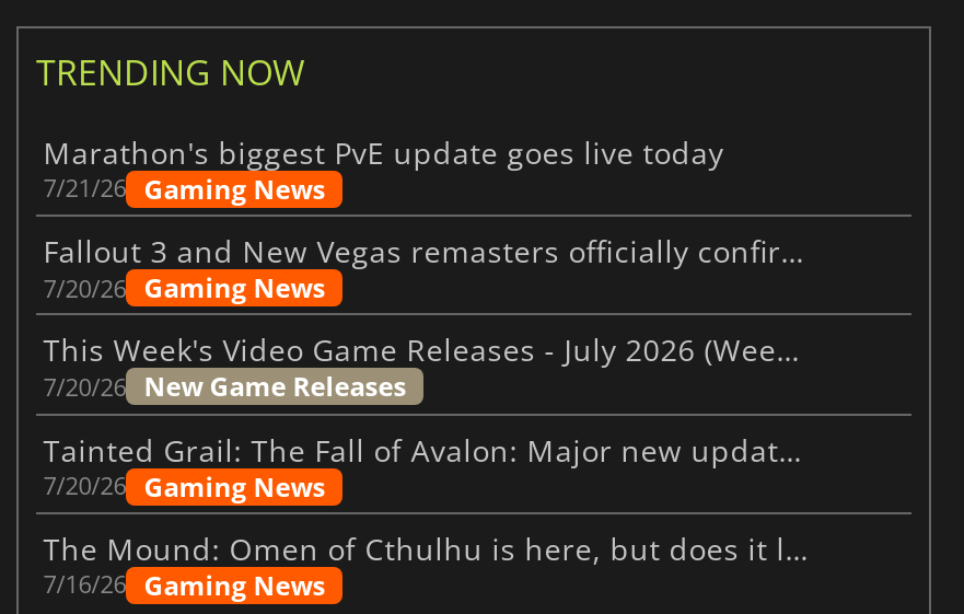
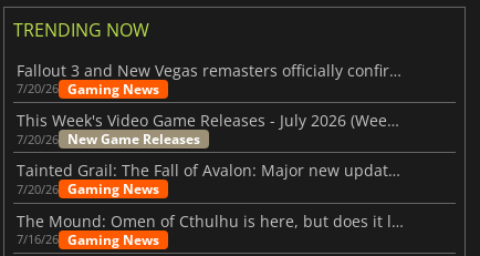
[43,131,724,208] Marathon's biggest PvE update goes live today | 7/21/26 Gaming News -> none

